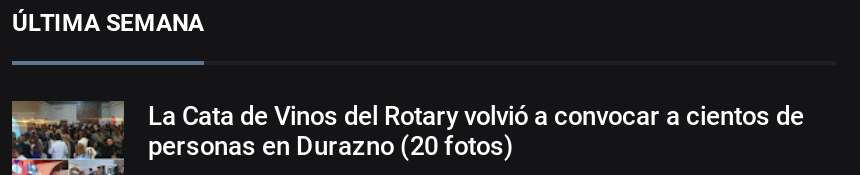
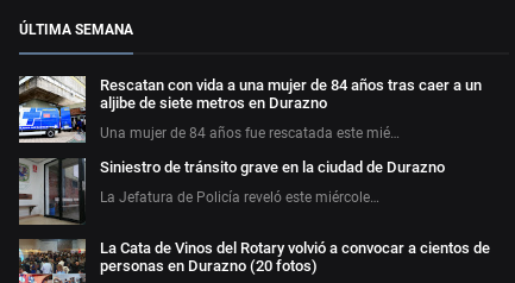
none -> [18,75,482,206] [image] | Rescatan con vida a una mujer de 84 años tras caer a un | aljibe de siete metros en Durazno | Una mujer de 84 años fue rescatada este mié… | Siniestro de tránsito grave en la ciudad de Durazno | La Jefatura de Policía reveló este miércole…
none -> [18,157,86,226] [image]

